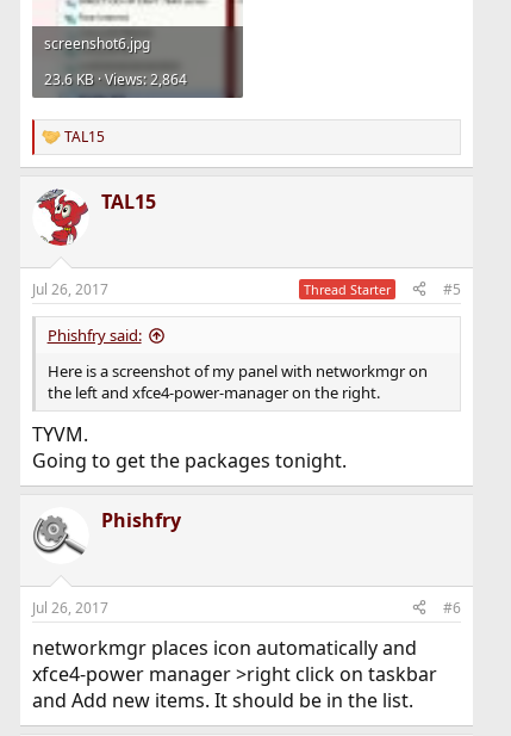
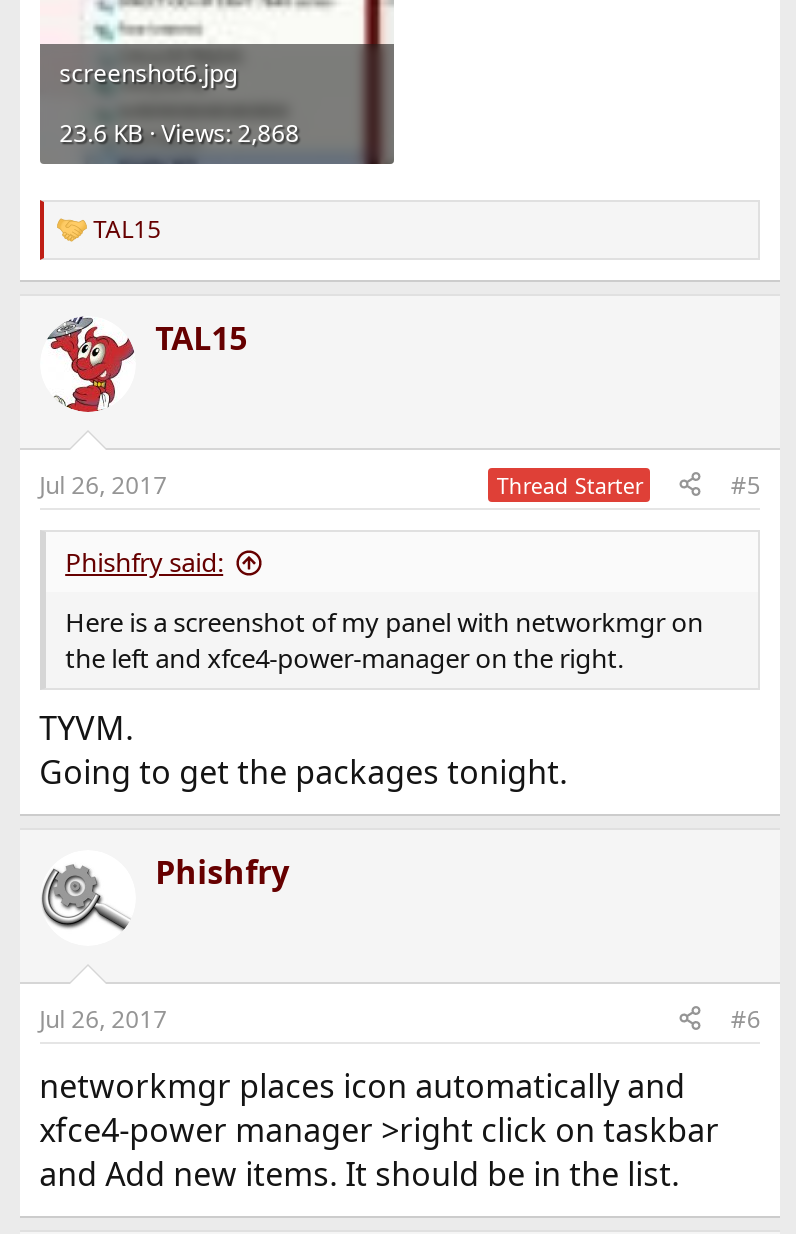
[44,69,187,89] 23.6 KB · Views: 2,864 -> [59,116,299,150] 23.6 KB · Views: 2,868

